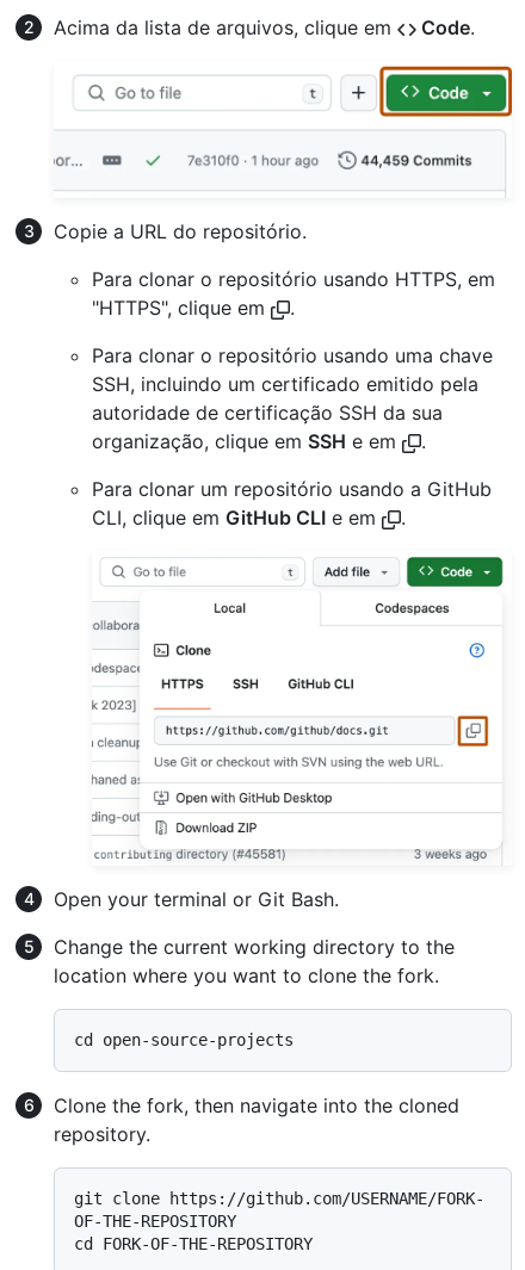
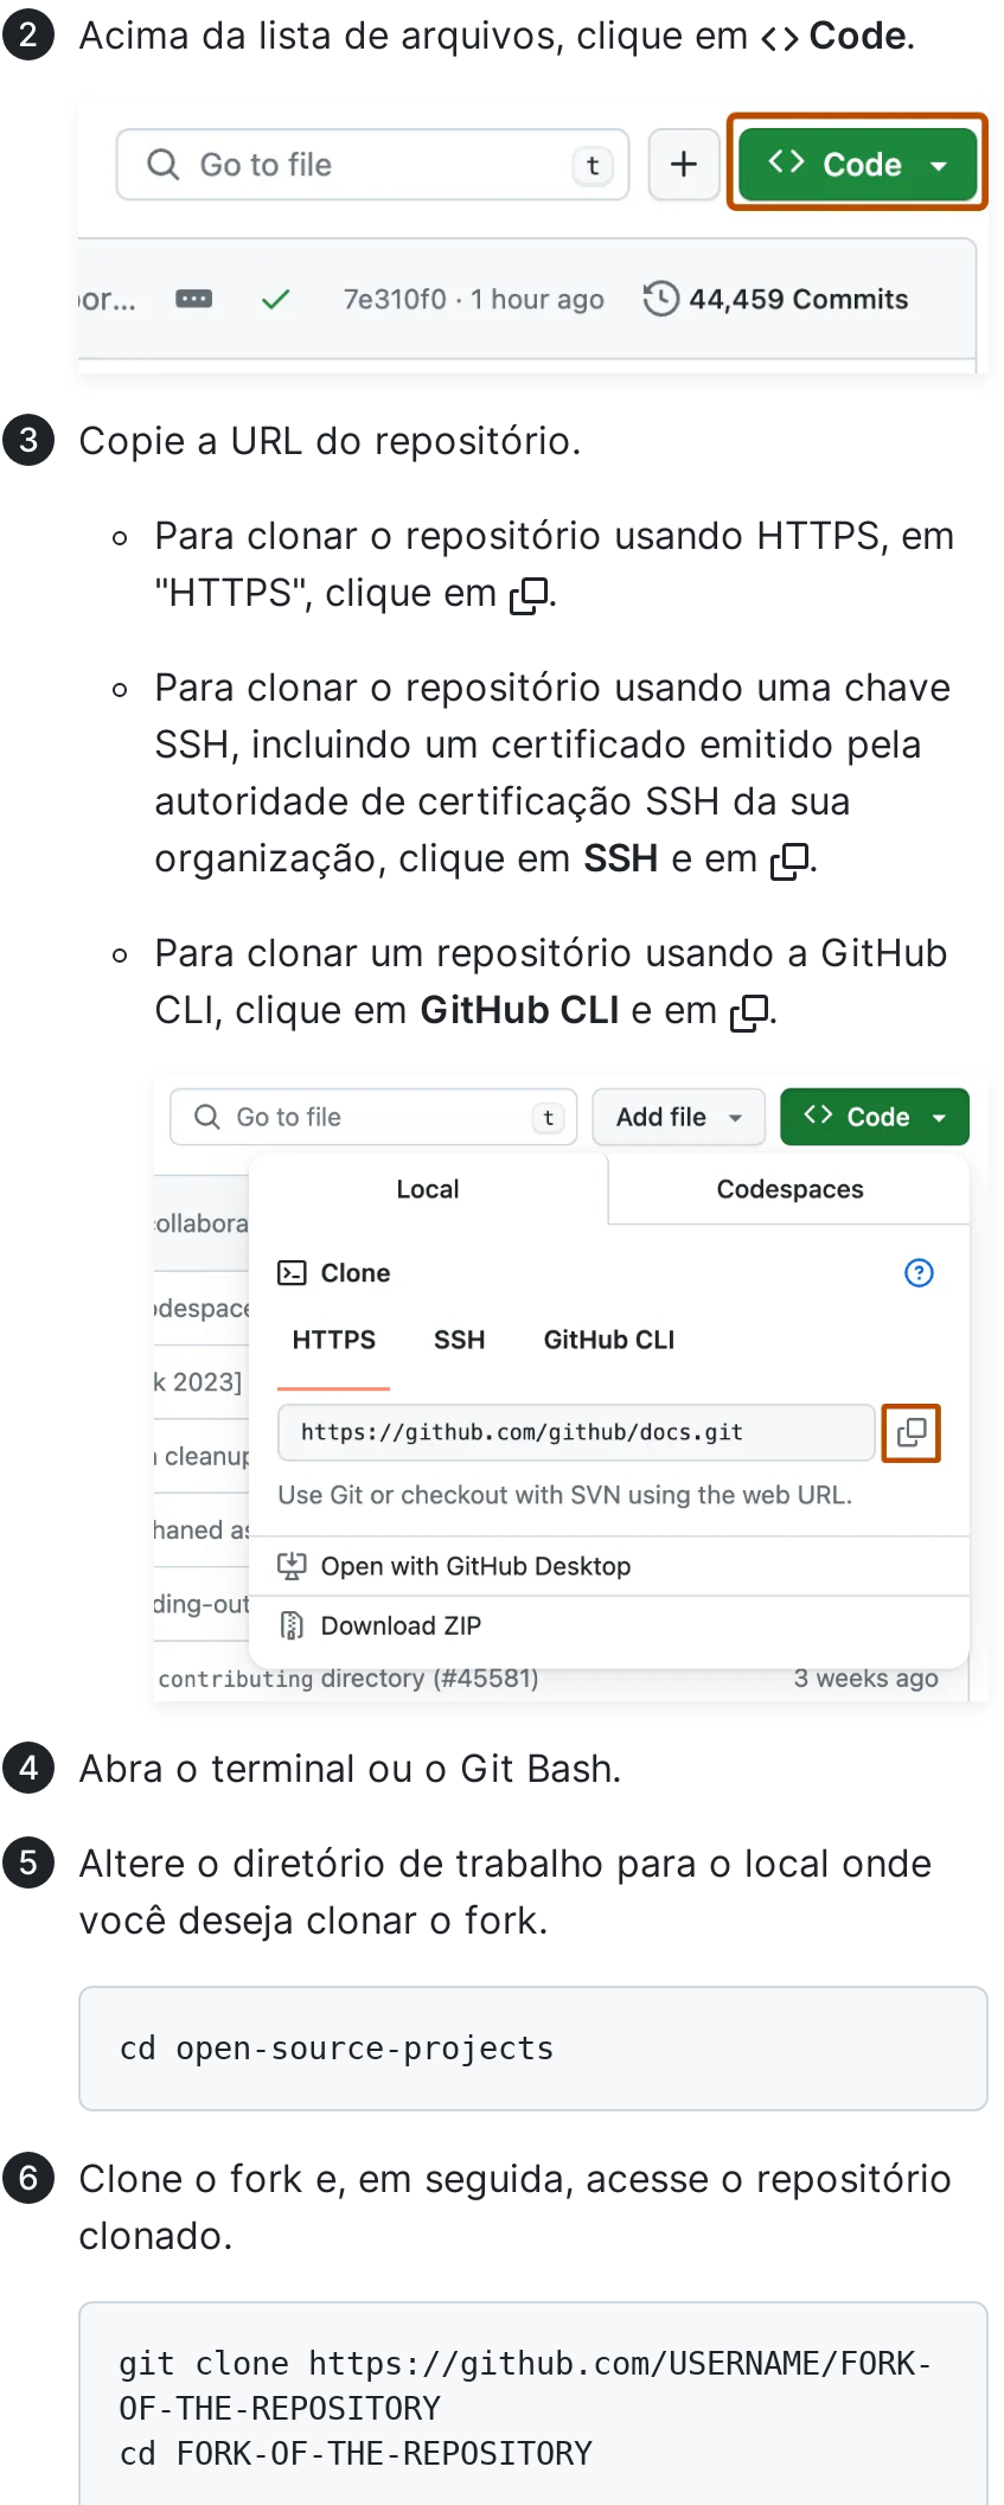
[54,887,339,911] Open your terminal or Git Bash. -> [78,1743,621,1791] Abra o terminal ou o Git Bash.
[54,935,455,987] Change the current working directory to the | location where you want to clone the fork. -> [78,1838,932,1942] Altere o diretório de trabalho para o local onde | você deseja clonar o fork.
[54,1093,459,1146] Clone the fork, then navigate into the cloned | repository. -> [78,2153,953,2258] Clone o fork e, em seguida, acesse o repositório | clonado.

